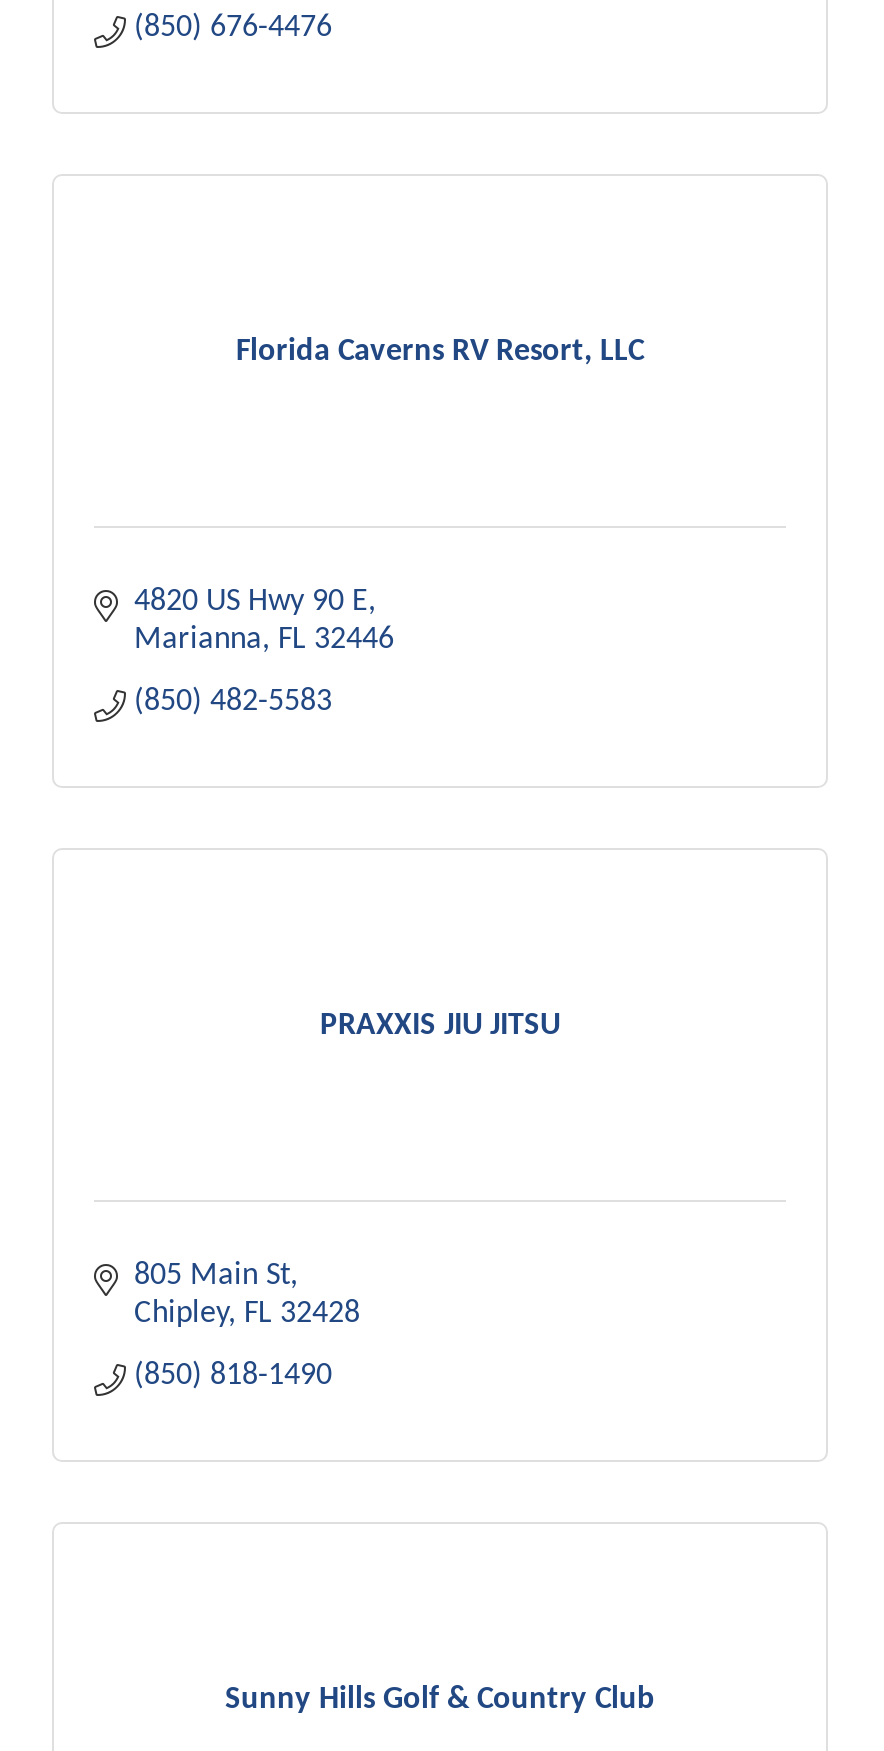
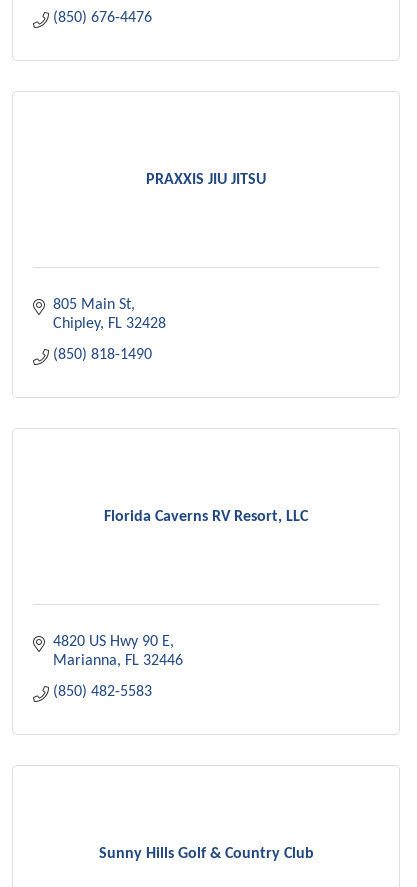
moved [236,335,644,367] -> [104,509,308,525]: Florida Caverns RV Resort, LLC
moved [134,586,394,718] -> [53,634,183,700]: 4820 US Hwy 90 E | Marianna FL 32446 | (850) 482-5583
moved [134,1009,560,1392] -> [53,172,266,363]: PRAXXIS JIU JITSU | 805 Main St | Chipley FL 32428 | (850) 818-1490

